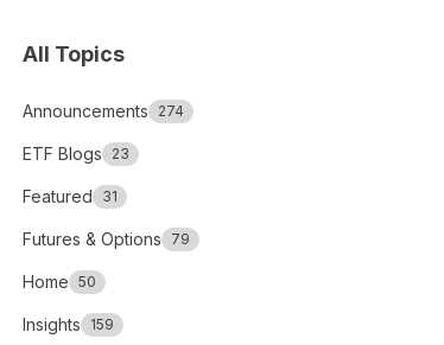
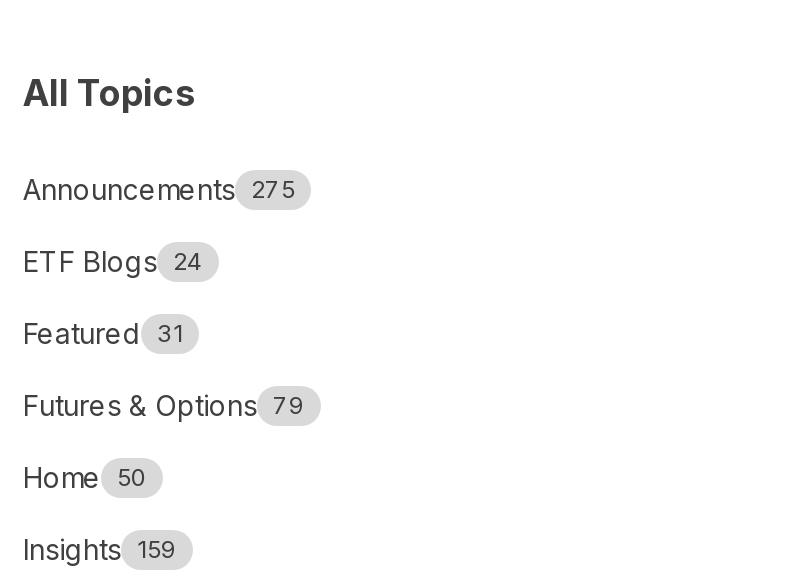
[23,101,184,121] Announcements 274 -> [23,173,295,207] Announcements 275
[23,143,129,163] ETF Blogs 23 -> [23,245,203,279] ETF Blogs 24

